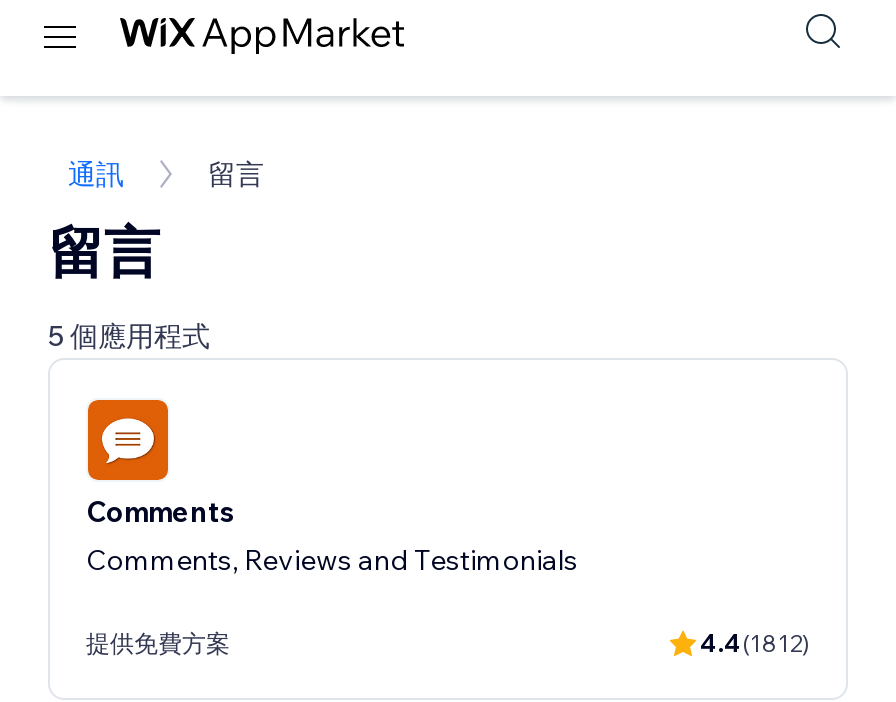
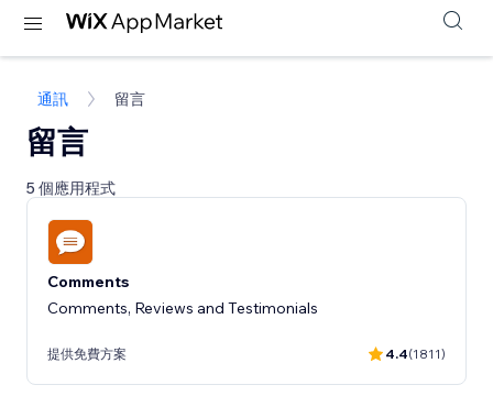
[700,628,810,658] 4.4(1812) -> [385,345,446,362] 4.4(1811)

